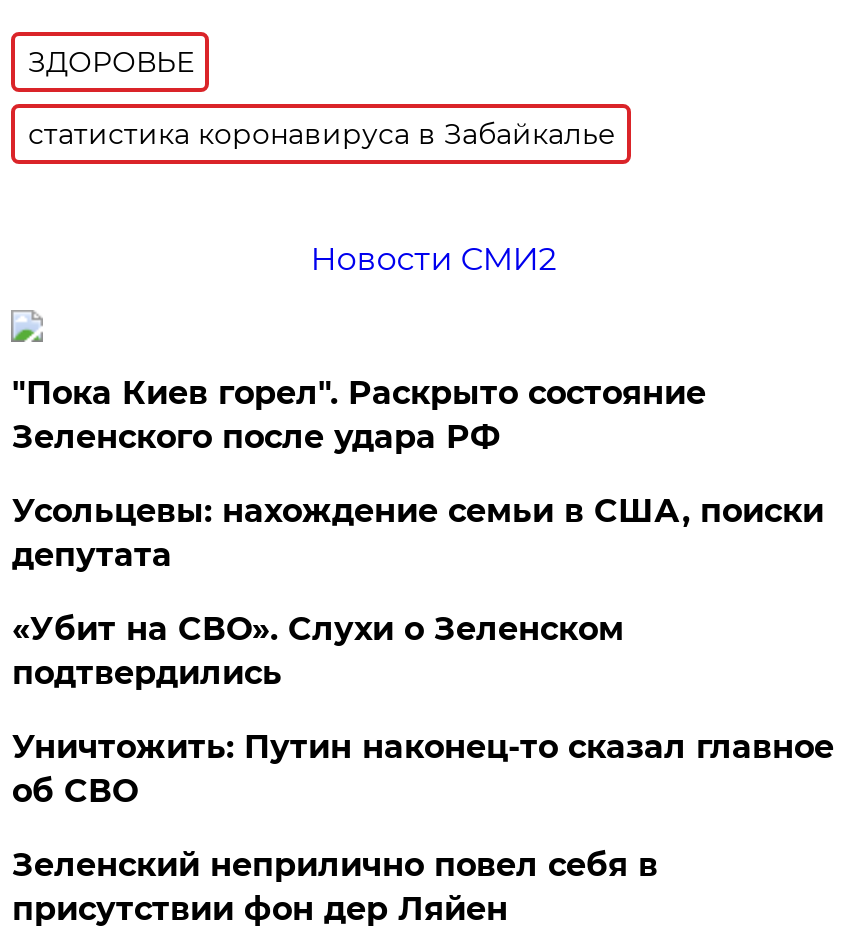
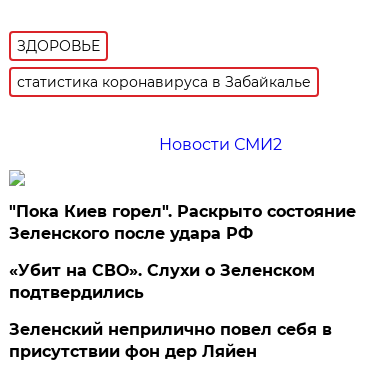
[12,492,824,574] Усольцевы: нахождение семьи в США, поиски | депутата -> none
[12,728,834,810] Уничтожить: Путин наконец-то сказал главное | об СВО -> none

